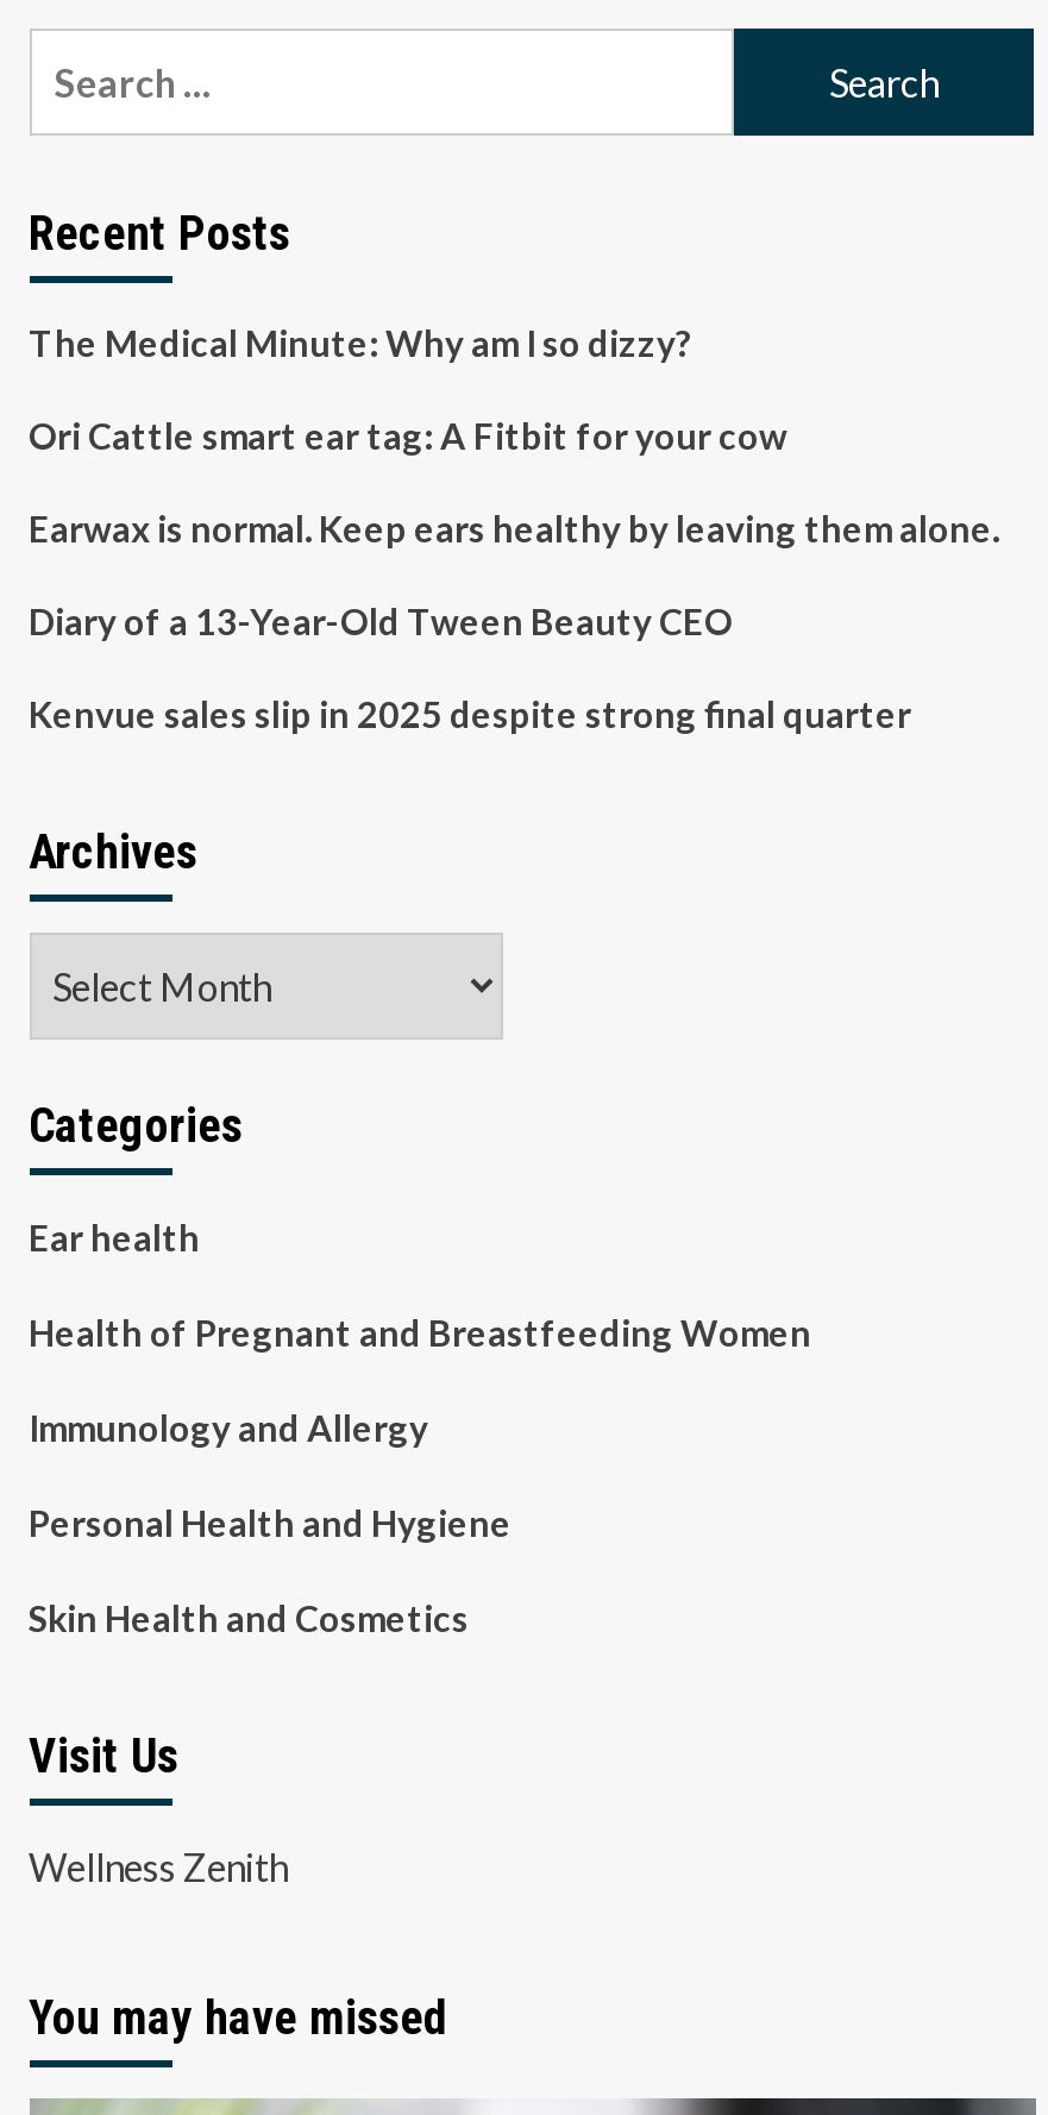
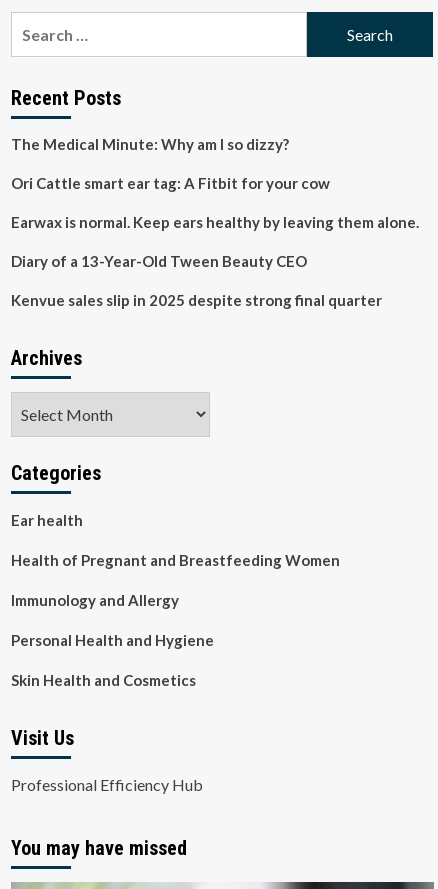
[29,1844,288,1889] Wellness Zenith -> [10,775,202,794] Professional Efficiency Hub

